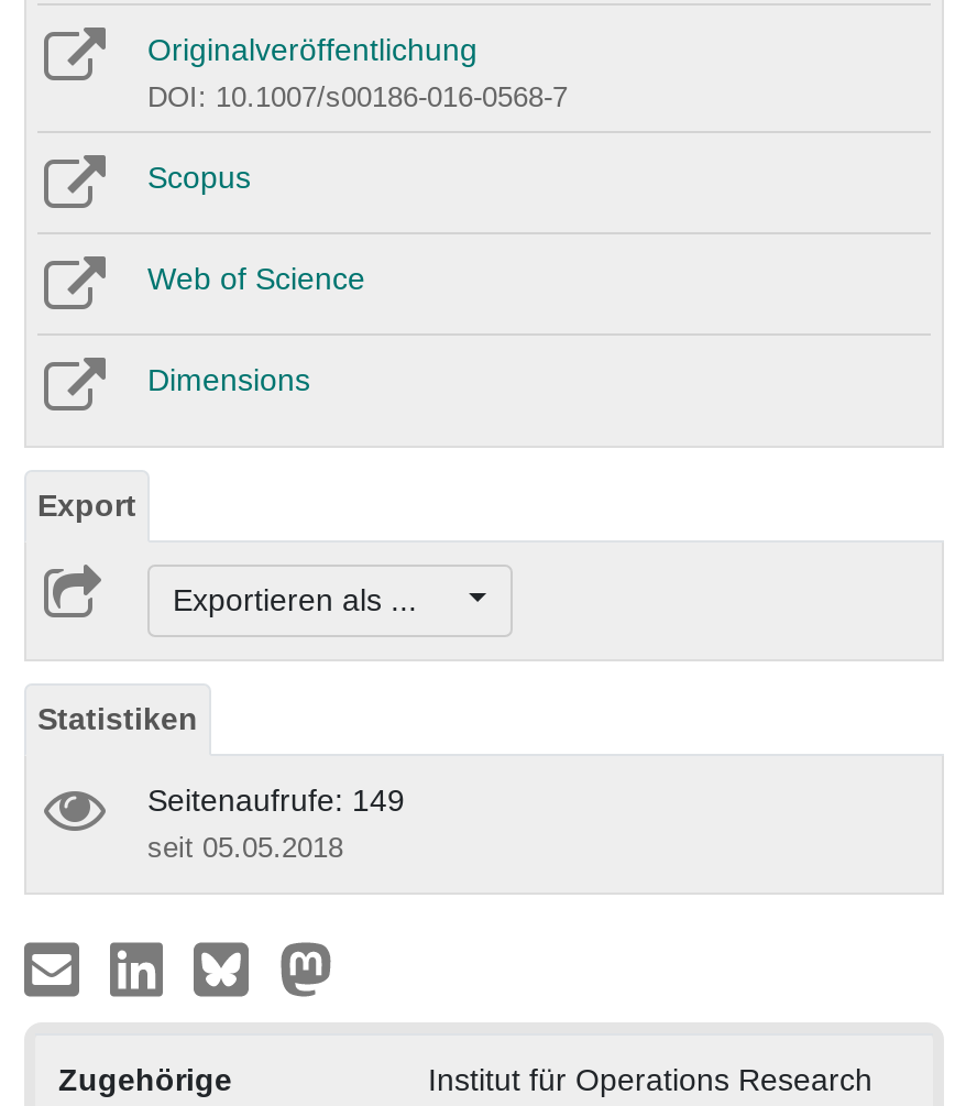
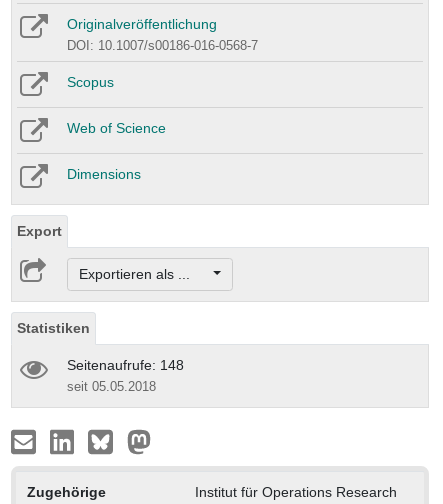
[147,783,405,818] Seitenaufrufe: 149 -> [67,357,184,373] Seitenaufrufe: 148

